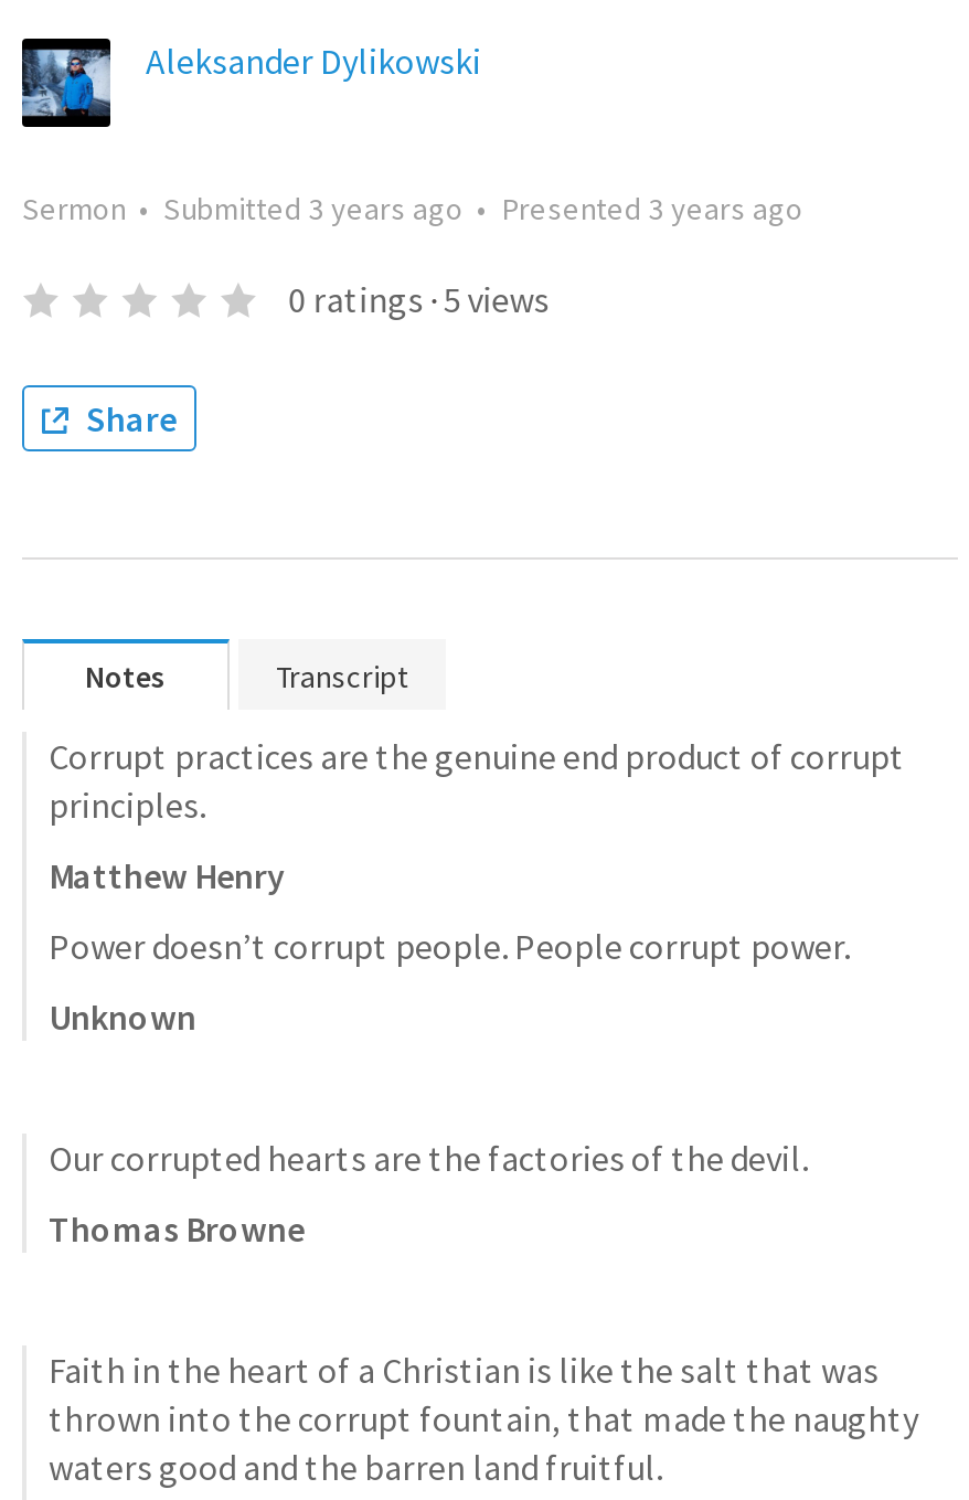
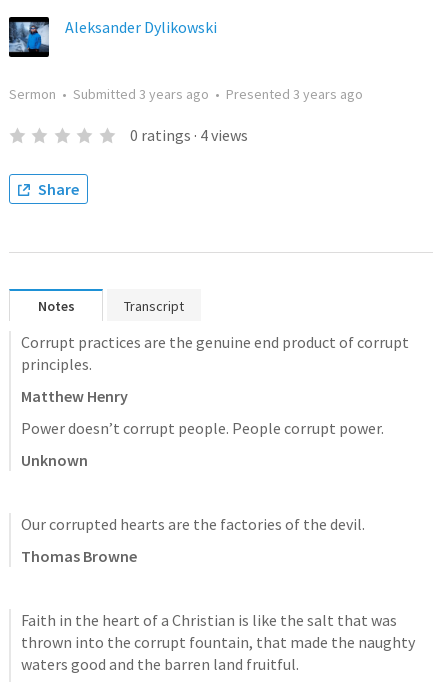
[288,277,549,321] 0 ratings · 5 views -> [130,125,248,145] 0 ratings · 4 views

